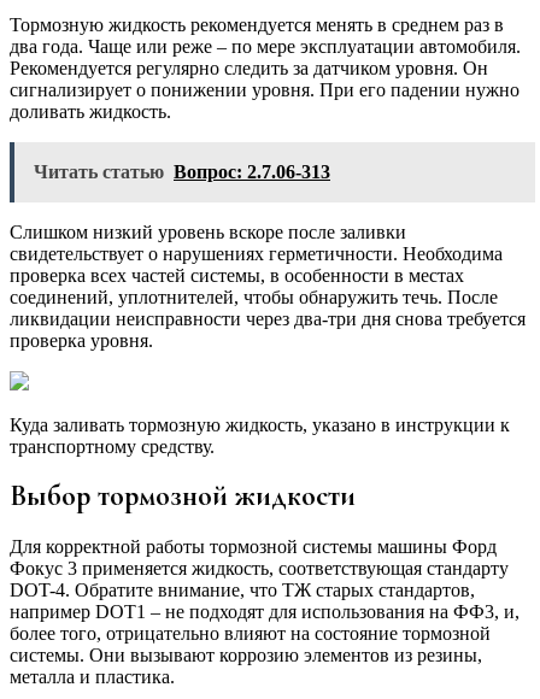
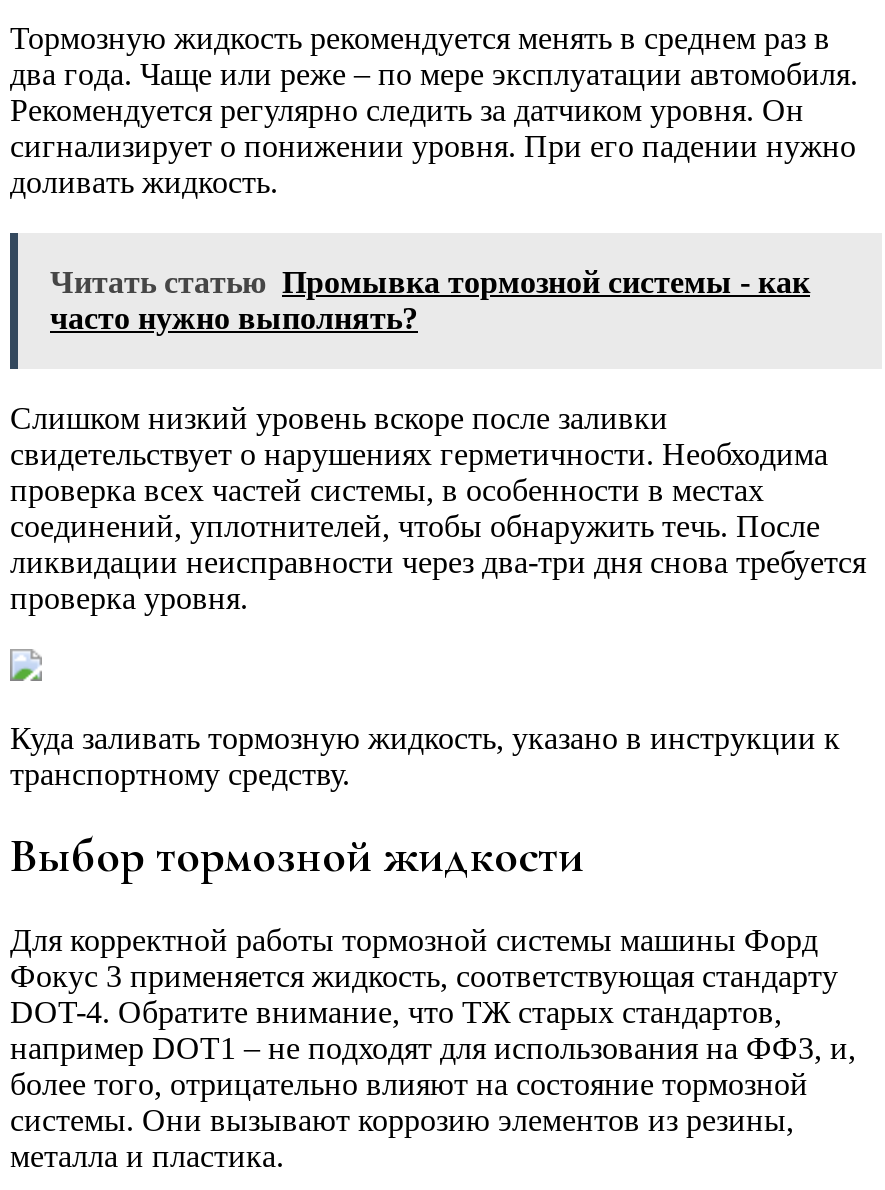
[34,161,330,181] Читать статью Вопрос: 2.7.06-313 -> [50,264,810,334] Читать статью Промывка тормозной системы - как | часто нужно выполнять?

